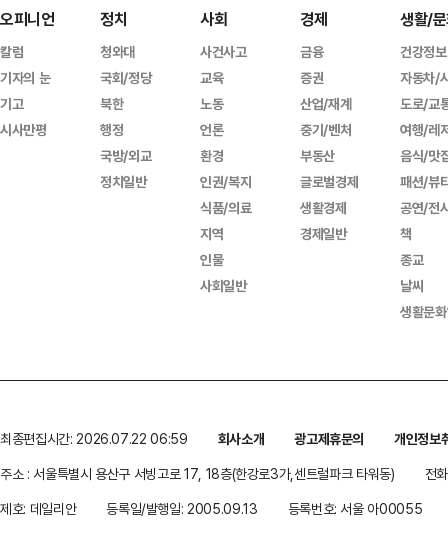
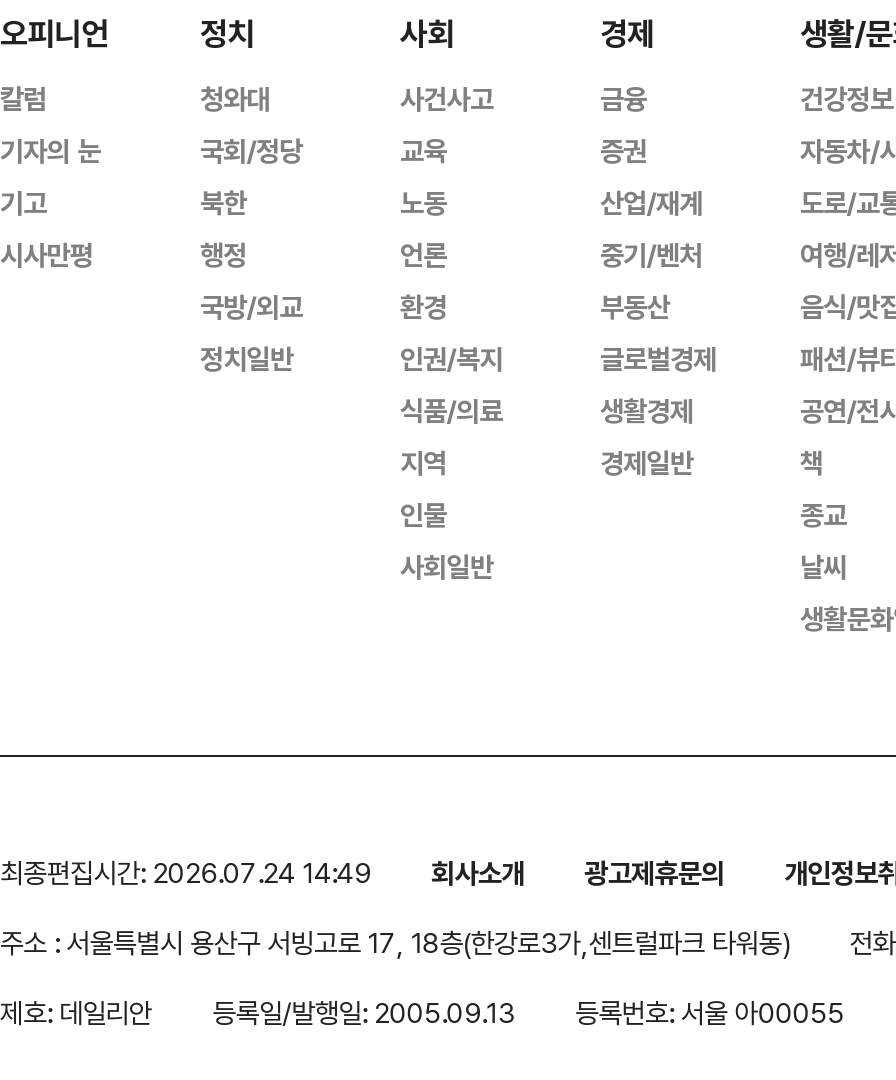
[0,429,188,448] 최종편집시간: 2026.07.22 06:59 -> [0,853,371,891] 최종편집시간: 2026.07.24 14:49

